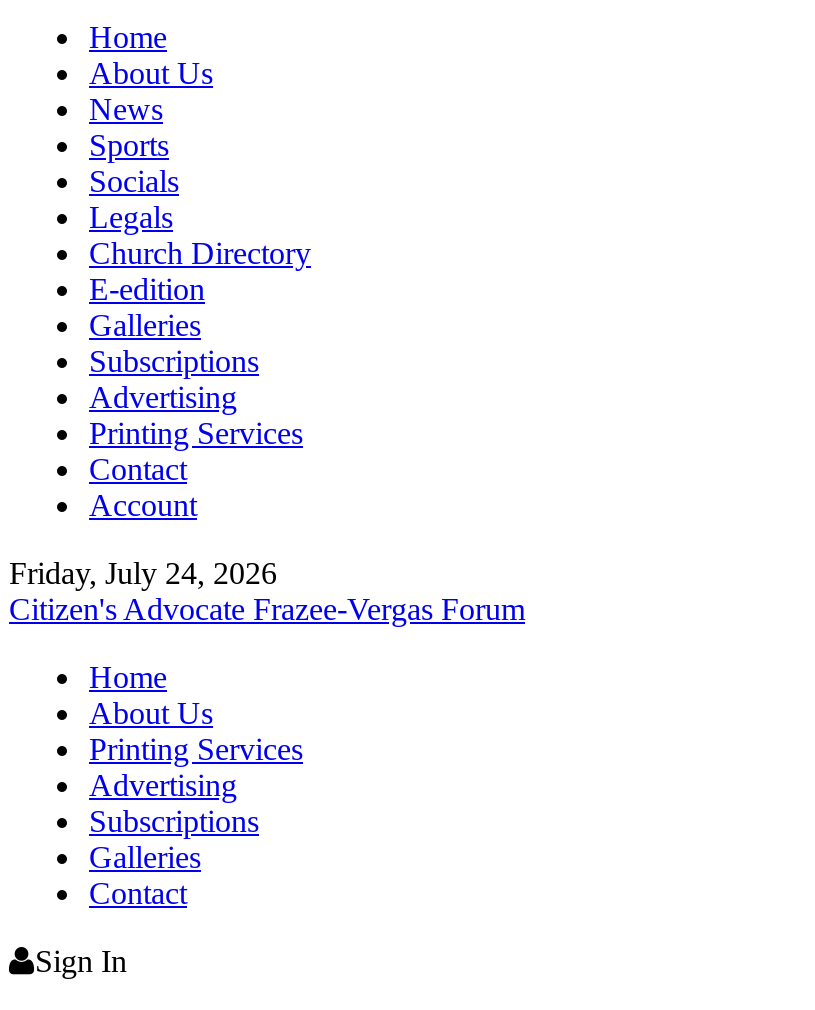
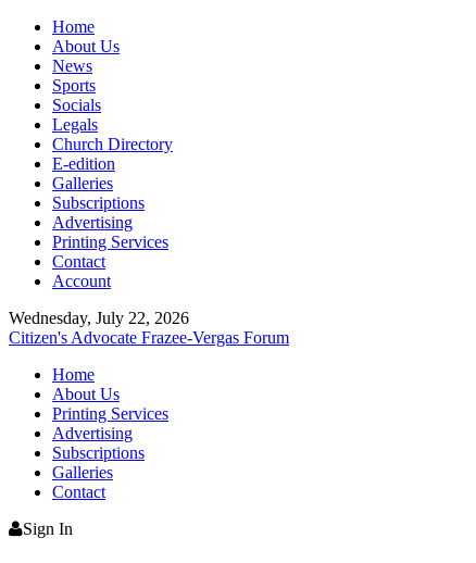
[9,556,277,590] Friday, July 24, 2026 -> [9,309,189,327] Wednesday, July 22, 2026

